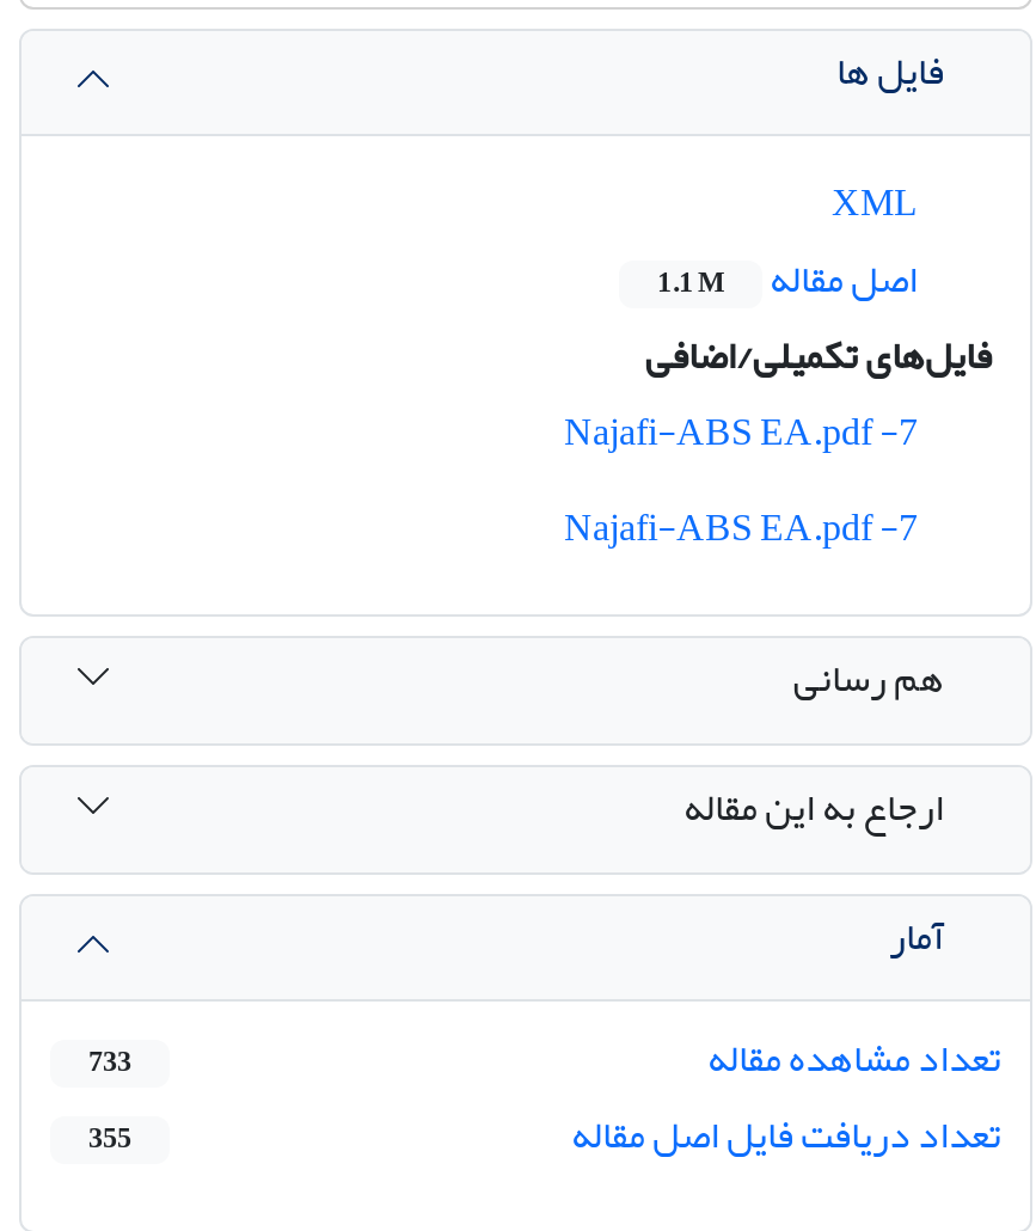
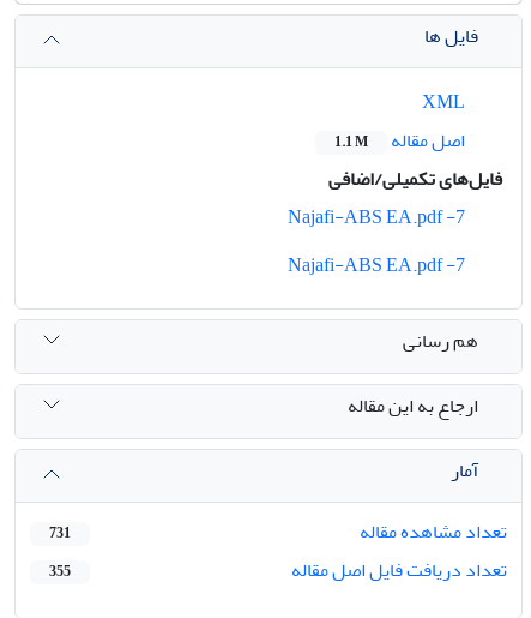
[88,1035,131,1090] 733 -> [49,519,71,547] 731

